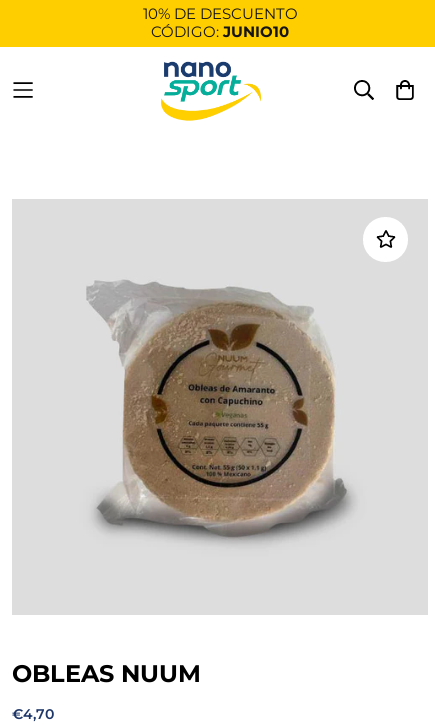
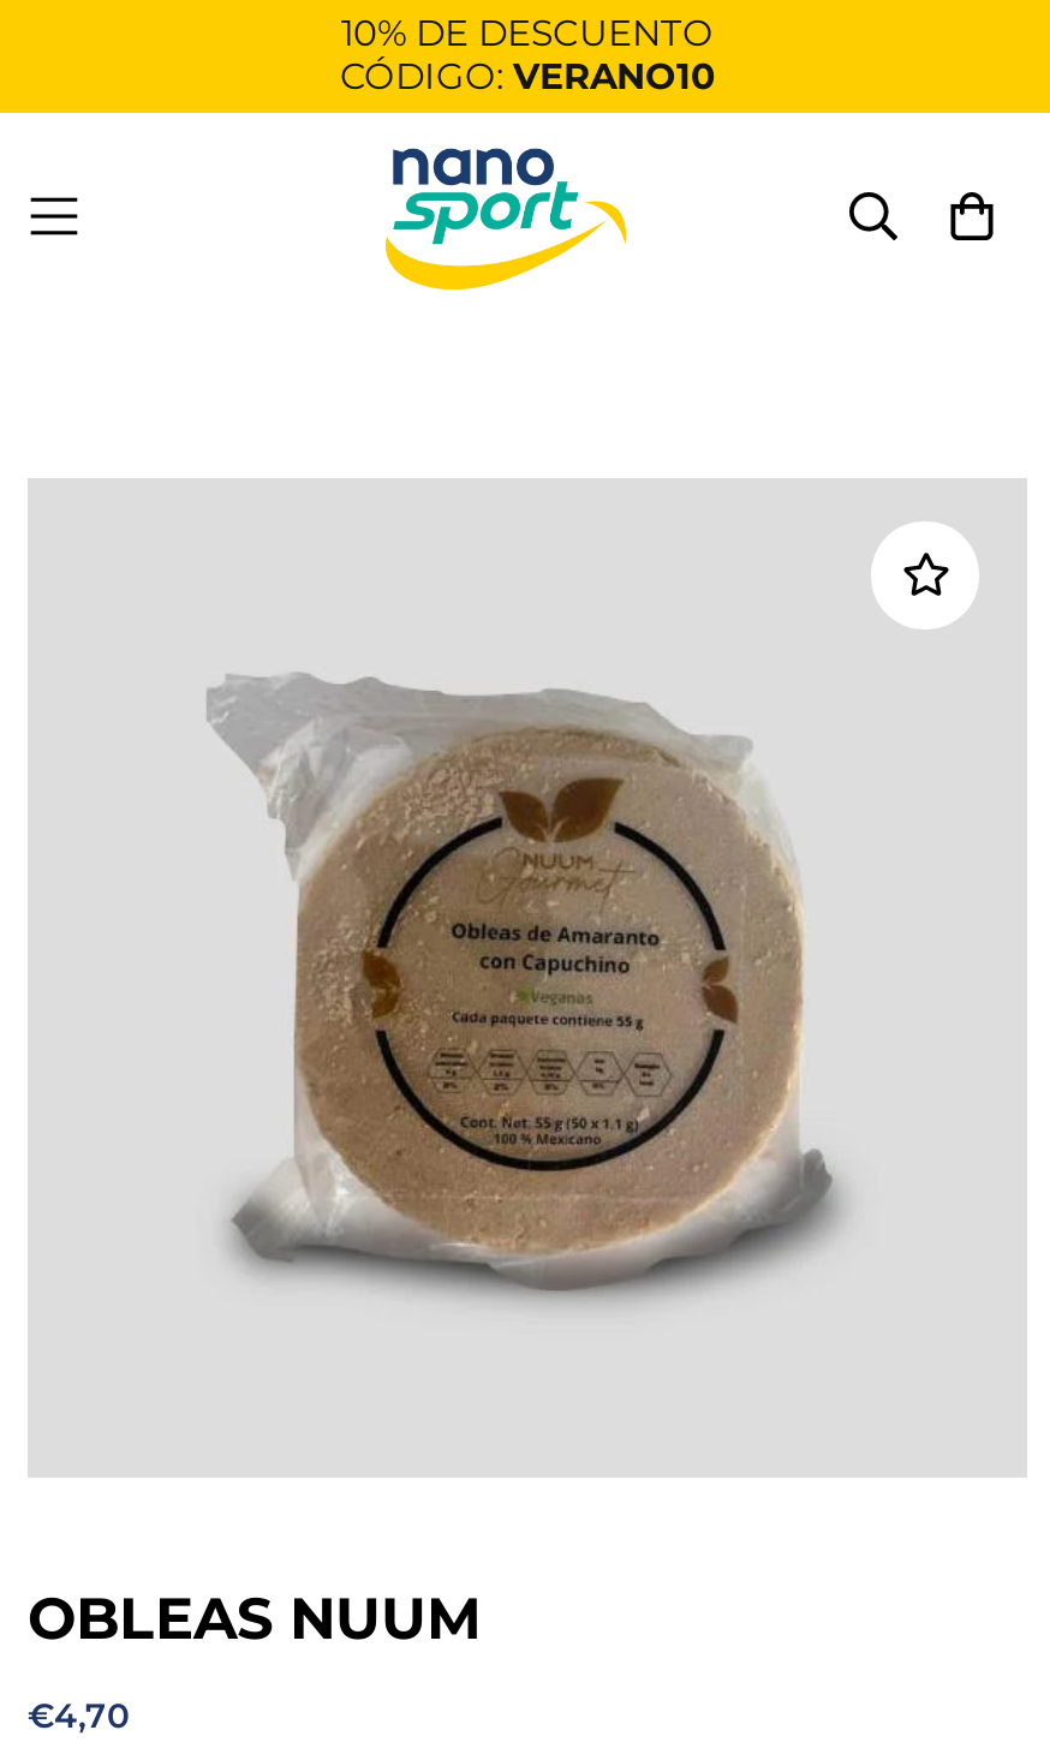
[151,22,289,41] CÓDIGO: JUNIO10 -> [340,53,715,99] CÓDIGO: VERANO10

